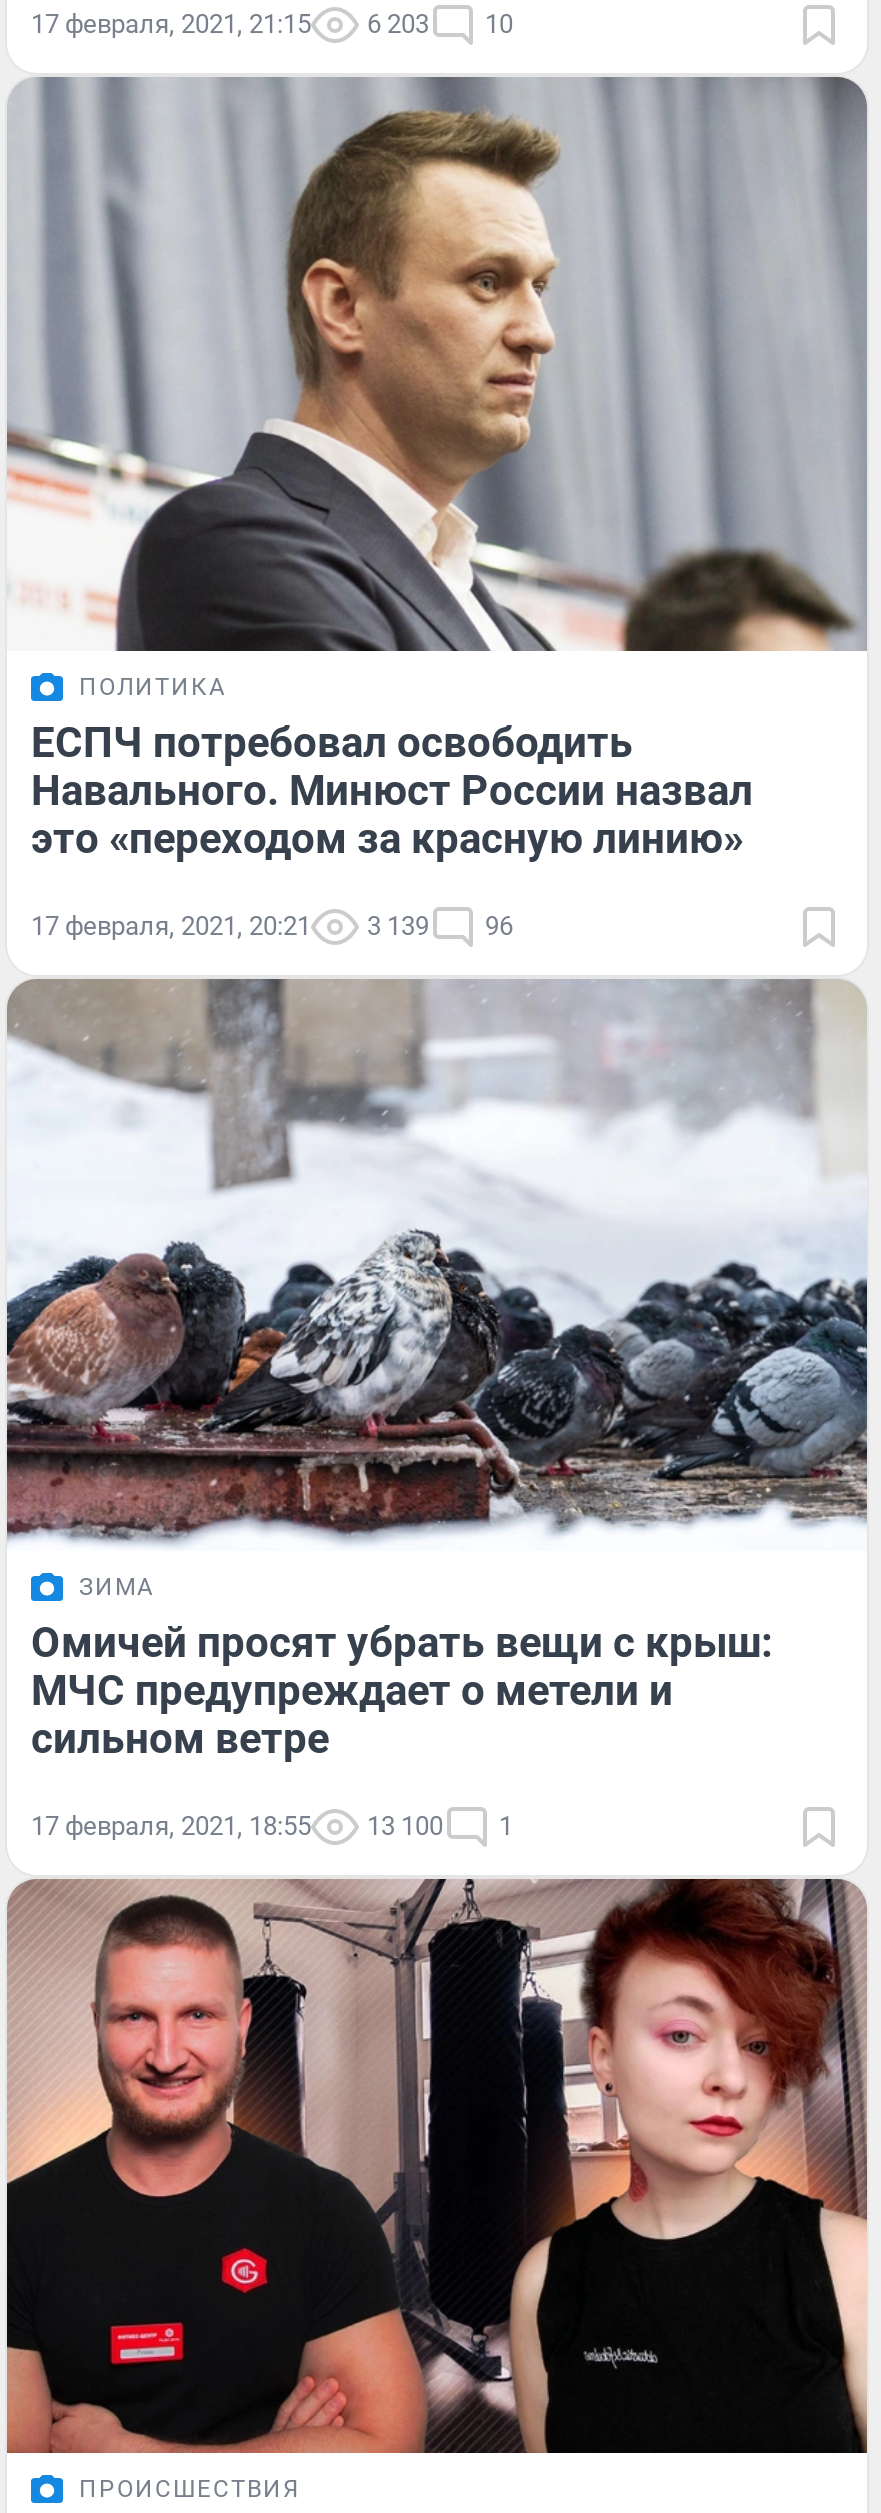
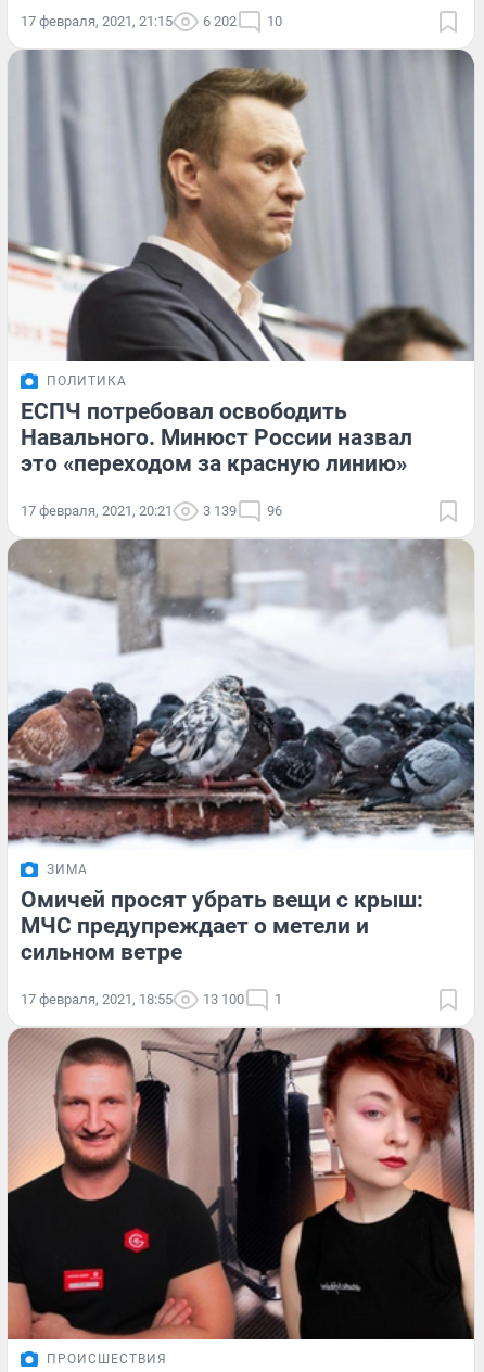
[31,9,513,39] 17 февраля, 2021, 21:15 6 203 10 -> [21,13,282,29] 17 февраля, 2021, 21:15 6 202 10

